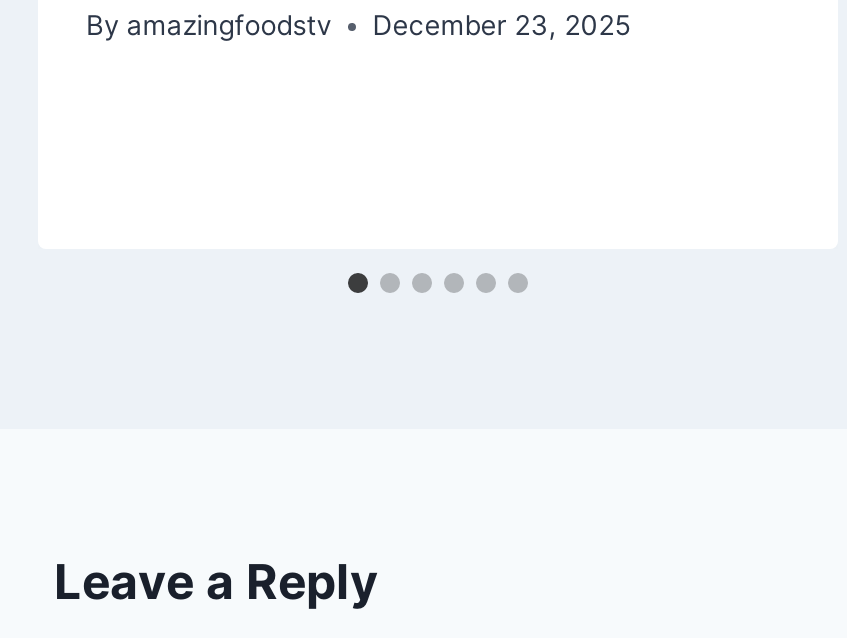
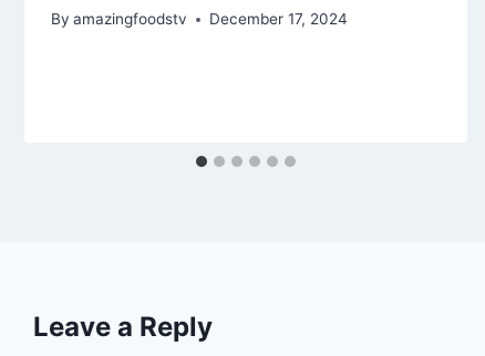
[86,10,630,42] By amazingfoodstv December 23, 2025 -> [51,10,348,28] By amazingfoodstv December 17, 2024

